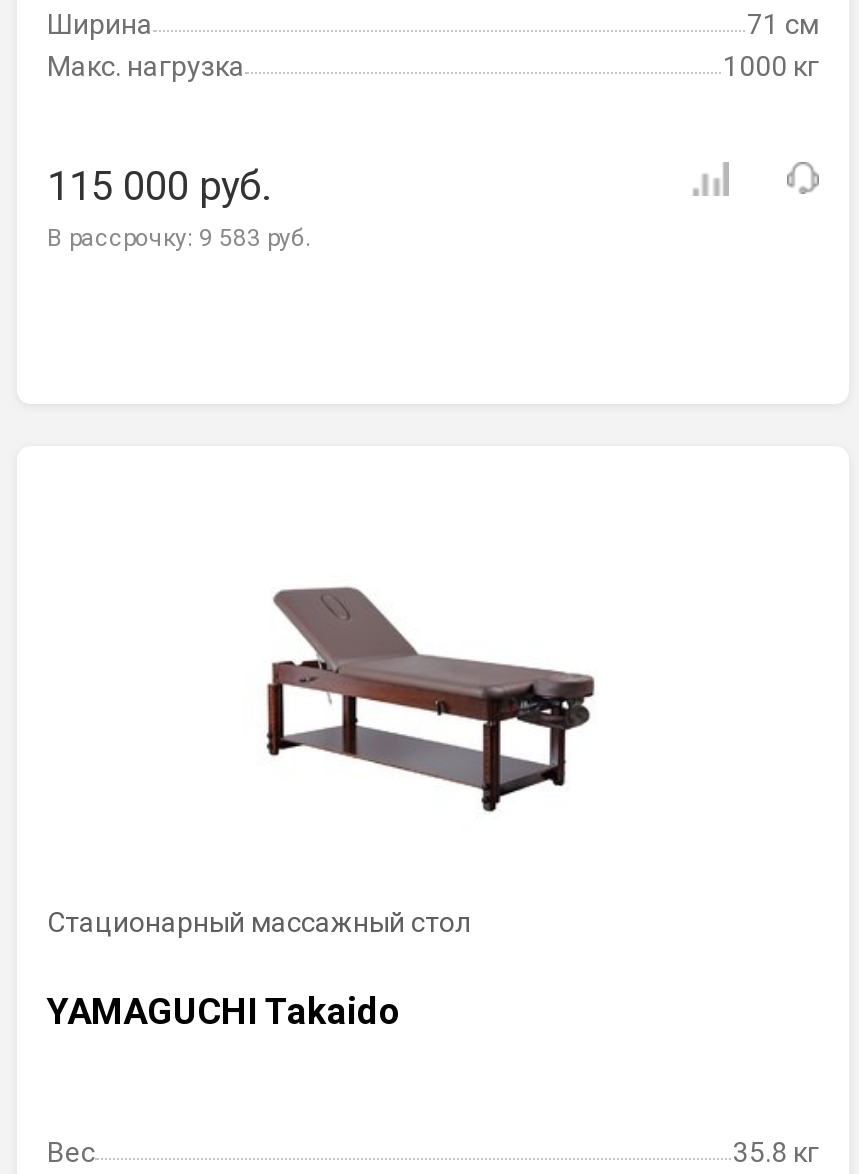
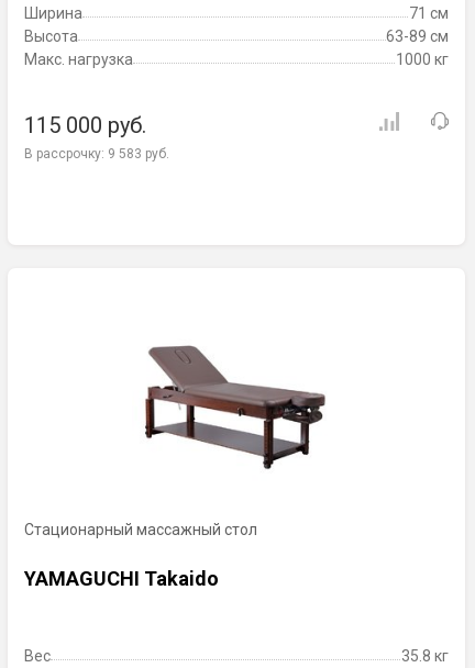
none -> [24,27,449,45] Высота | 63-89 см

